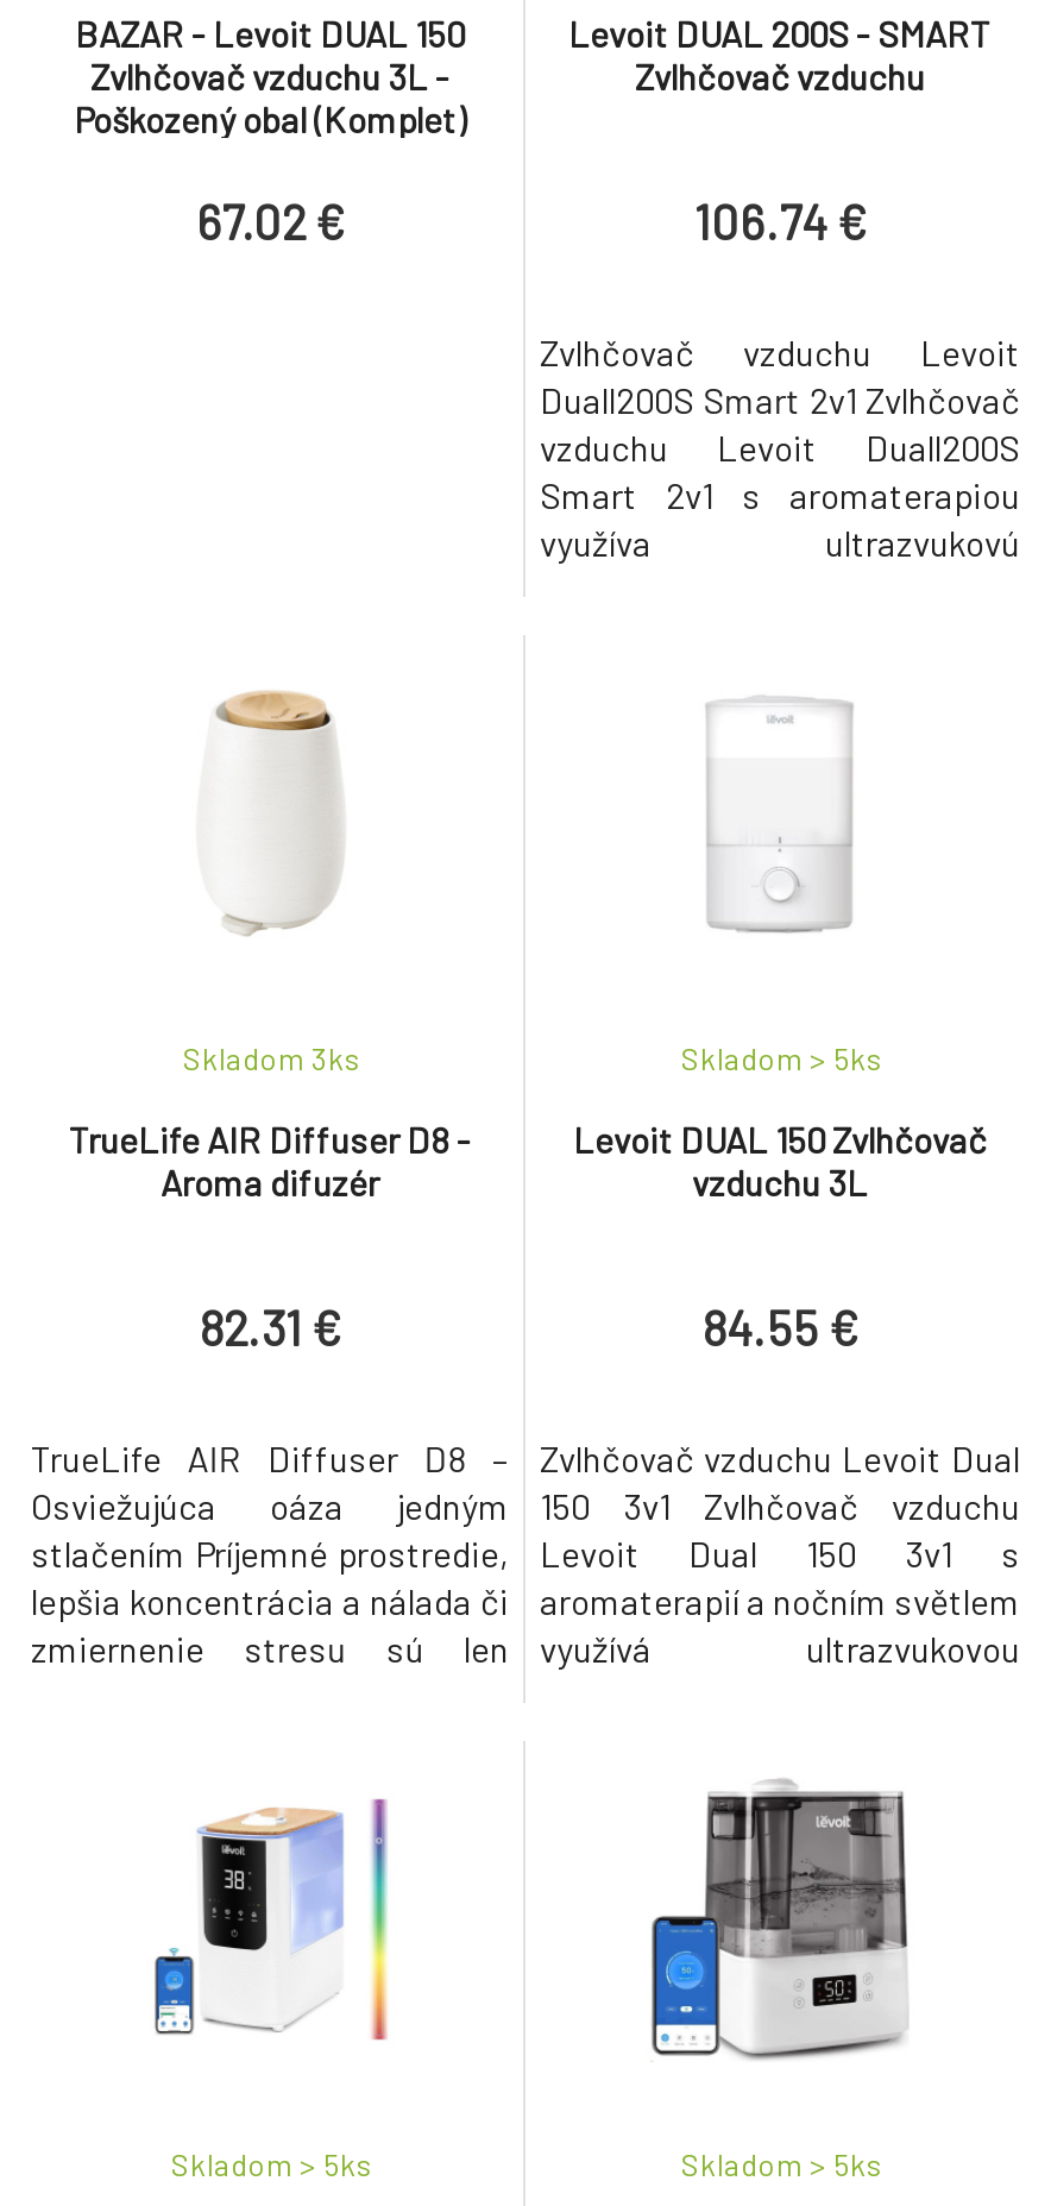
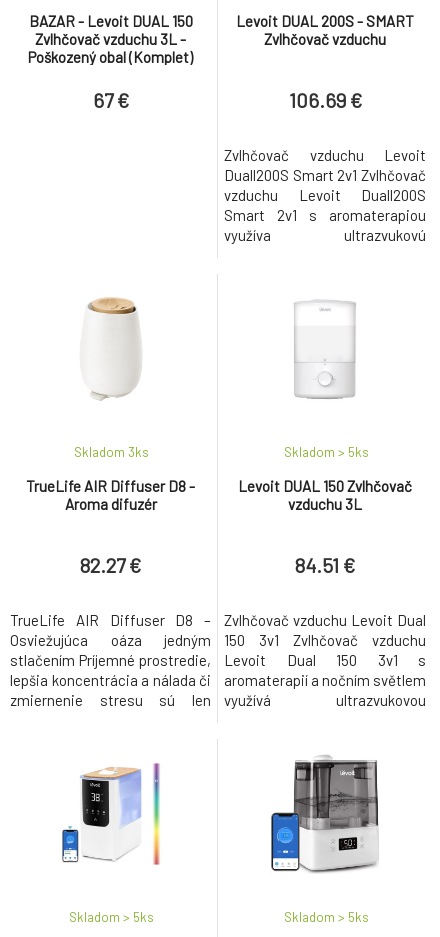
[196,191,344,249] 67.02 € -> [92,87,128,111] 67 €
[694,191,866,249] 106.74 € -> [288,87,361,111] 106.69 €
[200,1297,340,1355] 82.31 € -> [80,552,141,576] 82.27 €
[703,1297,857,1355] 84.55 € -> [295,552,355,576] 84.51 €

